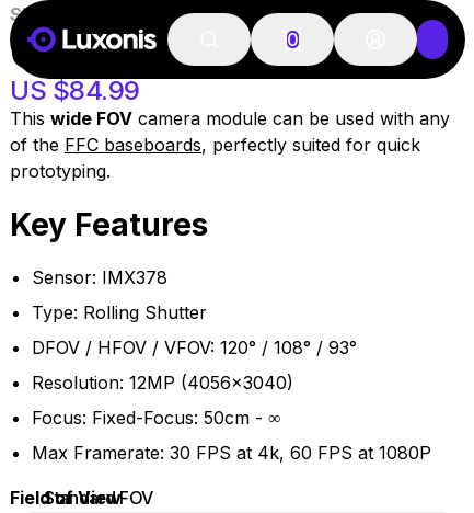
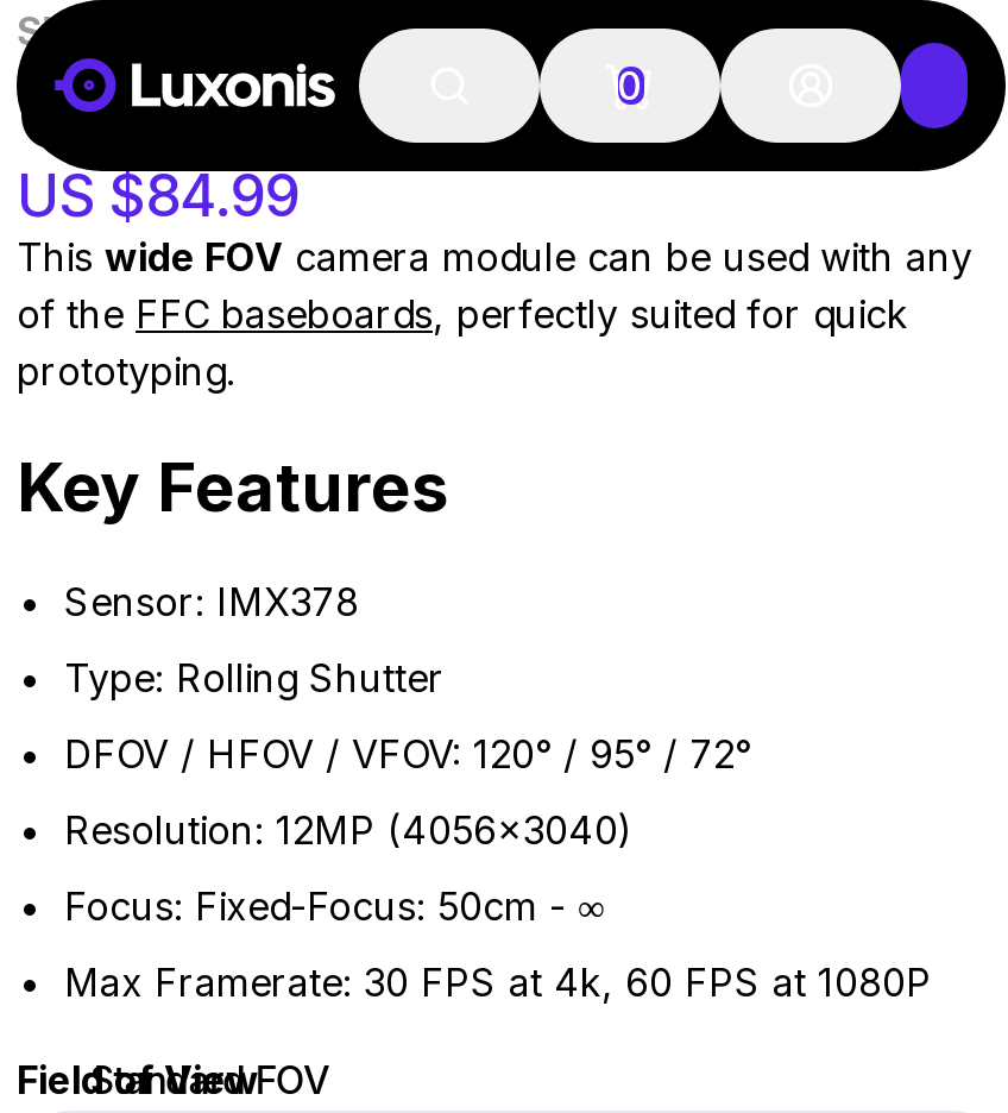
[32,337,357,359] DFOV / HFOV / VFOV: 120° / 108° / 93° -> [64,731,751,778] DFOV / HFOV / VFOV: 120° / 95° / 72°

